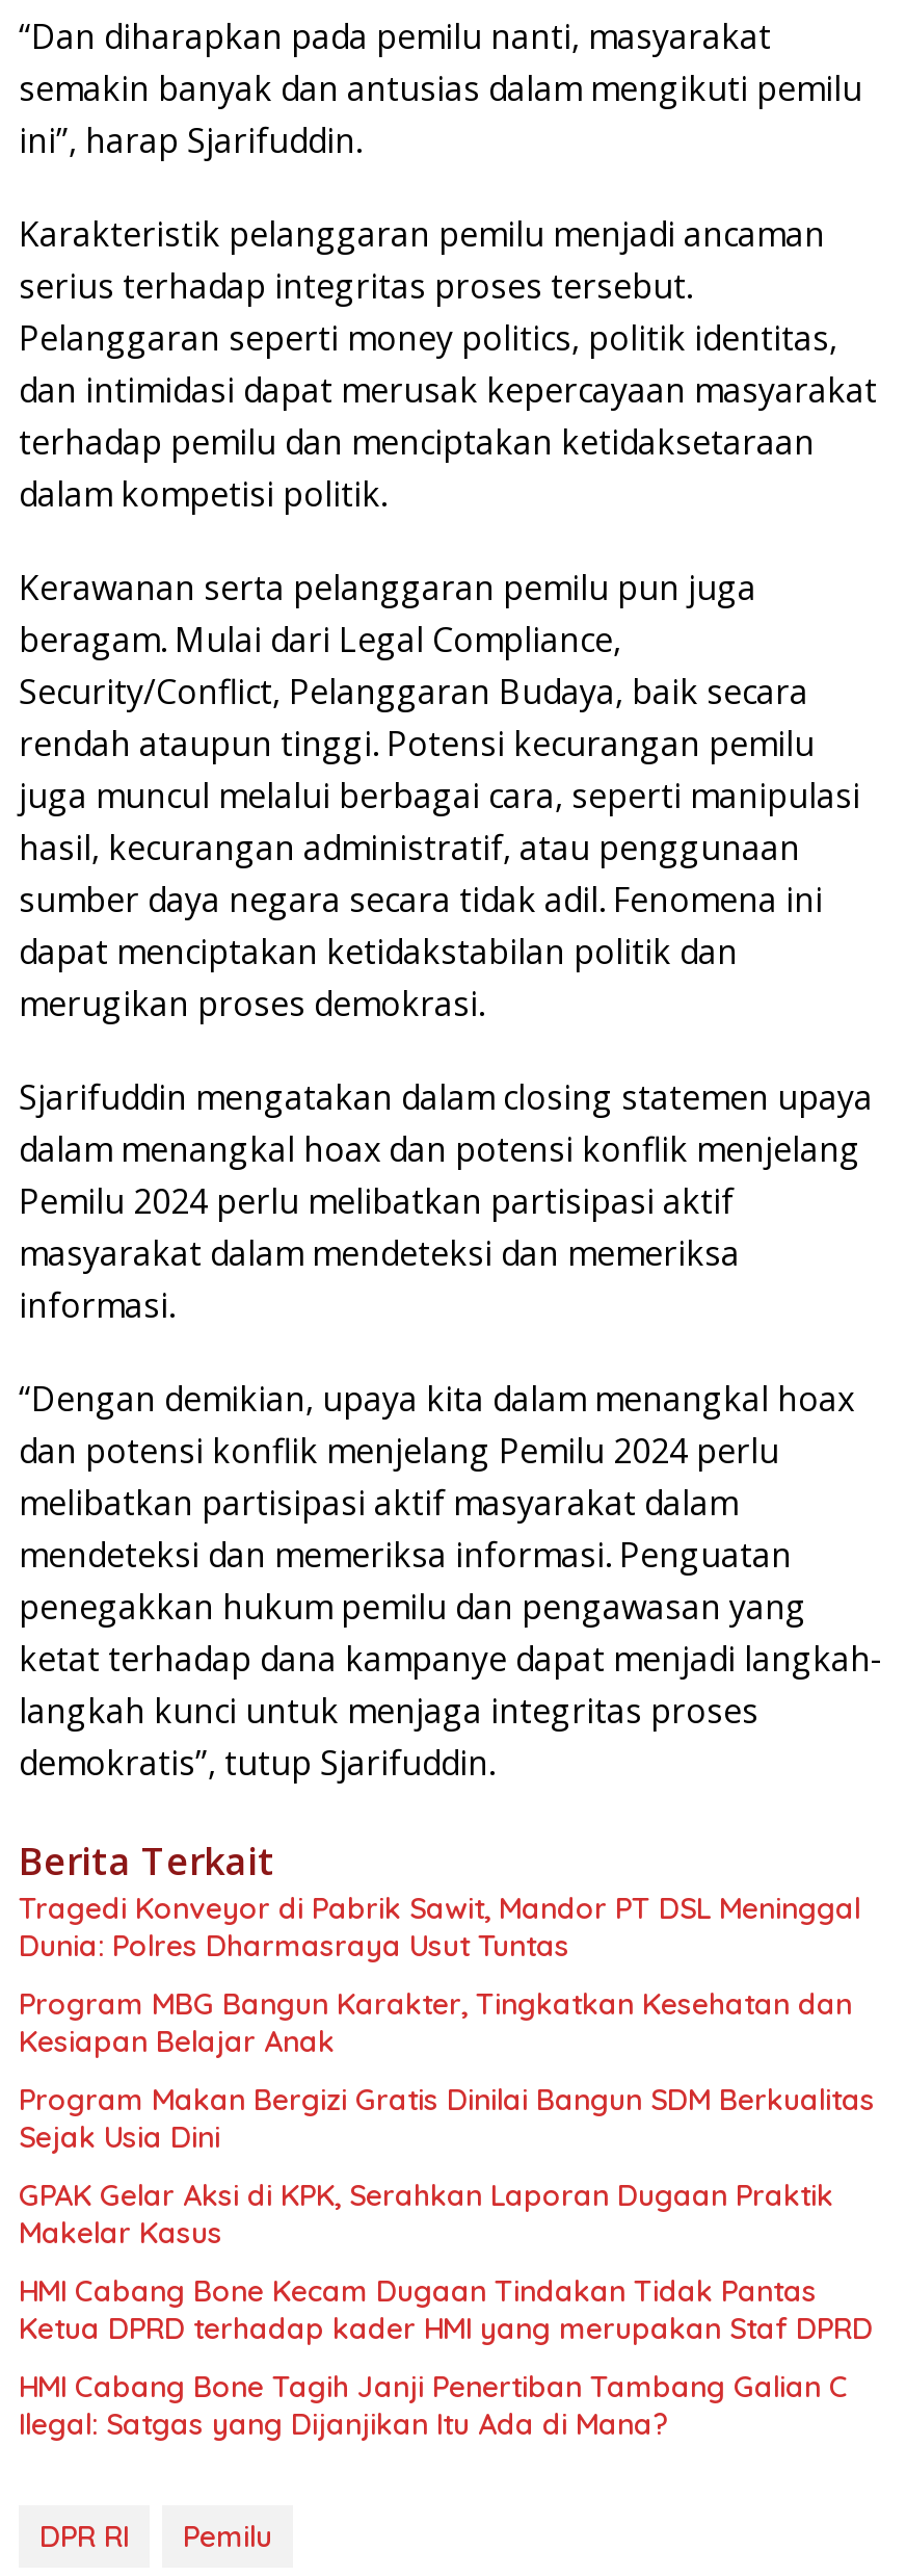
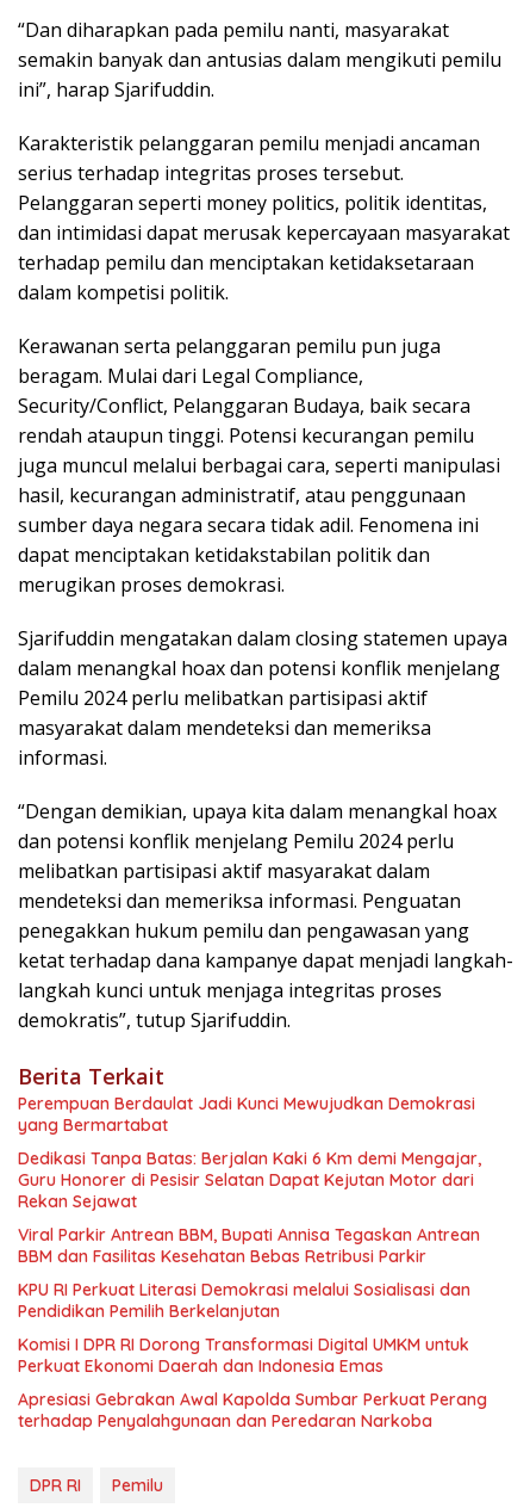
[19,1890,860,1965] Tragedi Konveyor di Pabrik Sawit, Mandor PT DSL Meninggal | Dunia: Polres Dharmasraya Usut Tuntas -> [18,1093,475,1136] Perempuan Berdaulat Jadi Kunci Mewujudkan Demokrasi | yang Bermartabat
[19,1986,852,2060] Program MBG Bangun Karakter, Tingkatkan Kesehatan dan | Kesiapan Belajar Anak -> [18,1148,481,1212] Dedikasi Tanpa Batas: Berjalan Kaki 6 Km demi Mengajar, | Guru Honorer di Pesisir Selatan Dapat Kejutan Motor dari | Rekan Sejawat
[19,2081,875,2156] Program Makan Bergizi Gratis Dinilai Bangun SDM Berkualitas | Sejak Usia Dini -> [18,1224,480,1267] Viral Parkir Antrean BBM, Bupati Annisa Tegaskan Antrean | BBM dan Fasilitas Kesehatan Bebas Retribusi Parkir
[19,2177,833,2252] GPAK Gelar Aksi di KPK, Serahkan Laporan Dugaan Praktik | Makelar Kasus -> [18,1279,470,1322] KPU RI Perkuat Literasi Demokrasi melalui Sosialisasi dan | Pendidikan Pemilih Berkelanjutan
[19,2273,873,2347] HMI Cabang Bone Kecam Dugaan Tindakan Tidak Pantas | Ketua DPRD terhadap kader HMI yang merupakan Staf DPRD -> [18,1334,469,1377] Komisi I DPR RI Dorong Transformasi Digital UMKM untuk | Perkuat Ekonomi Daerah dan Indonesia Emas
[19,2368,848,2443] HMI Cabang Bone Tagih Janji Penertiban Tambang Galian C | Ilegal: Satgas yang Dijanjikan Itu Ada di Mana? -> [18,1389,487,1432] Apresiasi Gebrakan Awal Kapolda Sumbar Perkuat Perang | terhadap Penyalahgunaan dan Peredaran Narkoba

